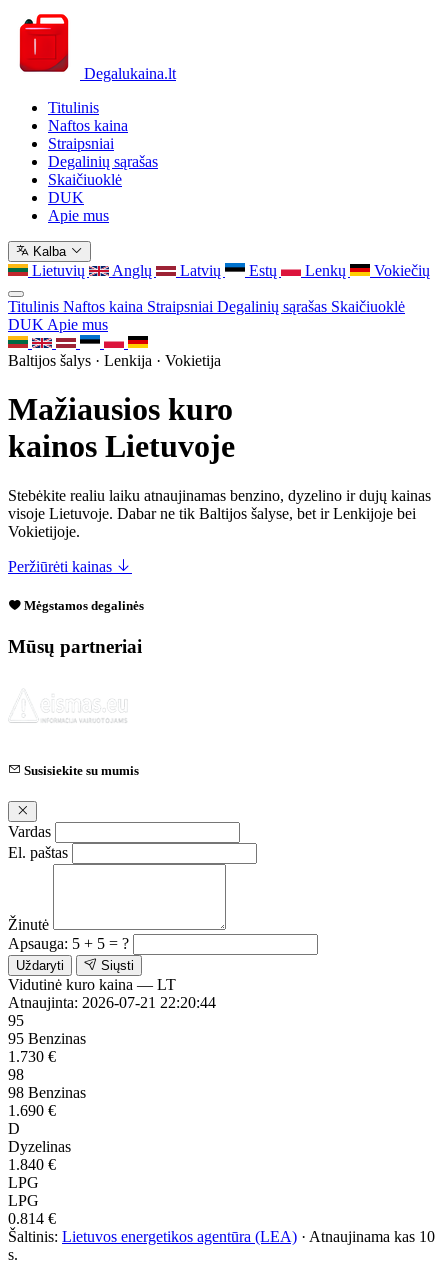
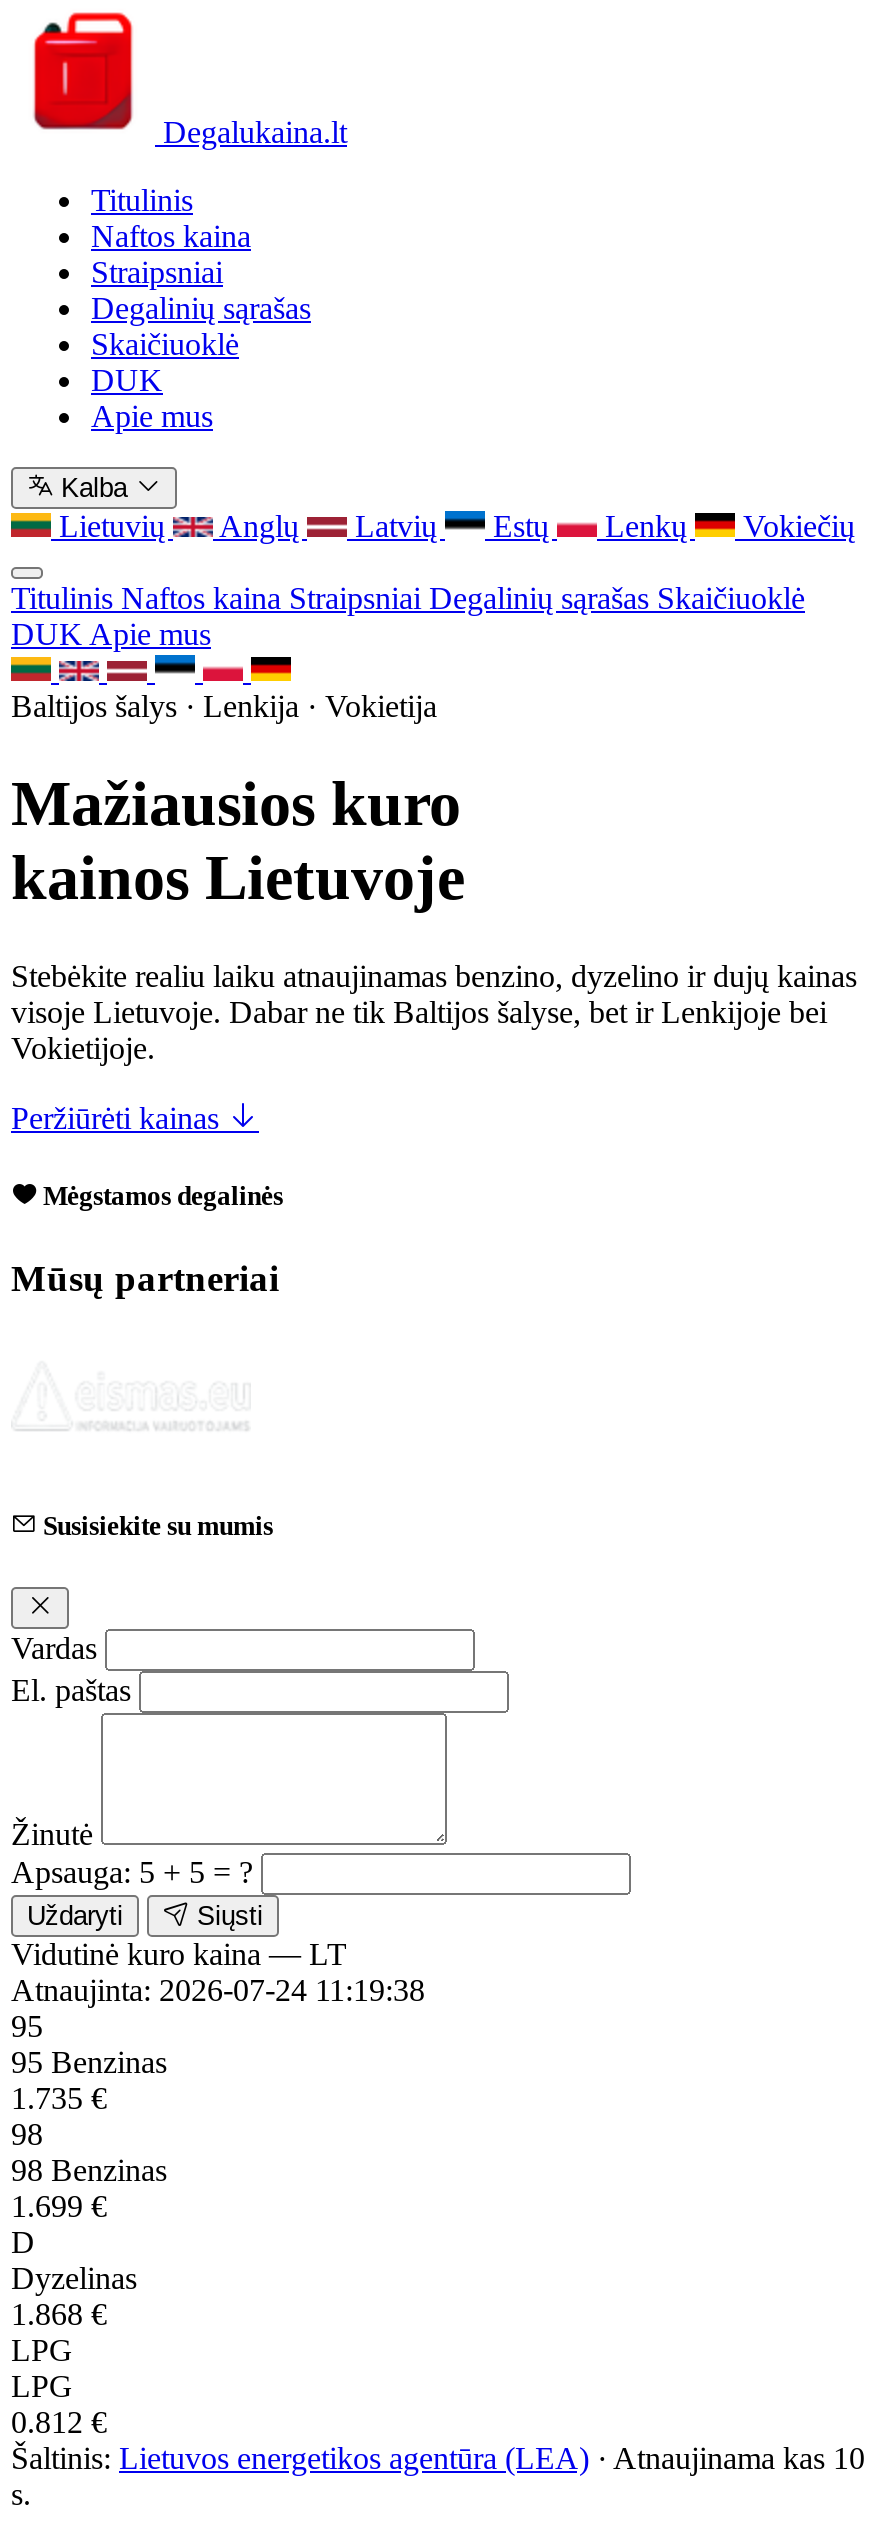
[8,994,216,1011] Atnaujinta: 2026-07-21 22:20:44 -> [11,1974,425,2008] Atnaujinta: 2026-07-24 11:19:38
[8,1048,56,1065] 1.730 € -> [11,2082,107,2116] 1.735 €
[8,1102,56,1119] 1.690 € -> [11,2190,107,2224] 1.699 €
[8,1156,56,1173] 1.840 € -> [11,2298,107,2332] 1.868 €
[8,1210,56,1227] 0.814 € -> [11,2406,107,2440] 0.812 €

